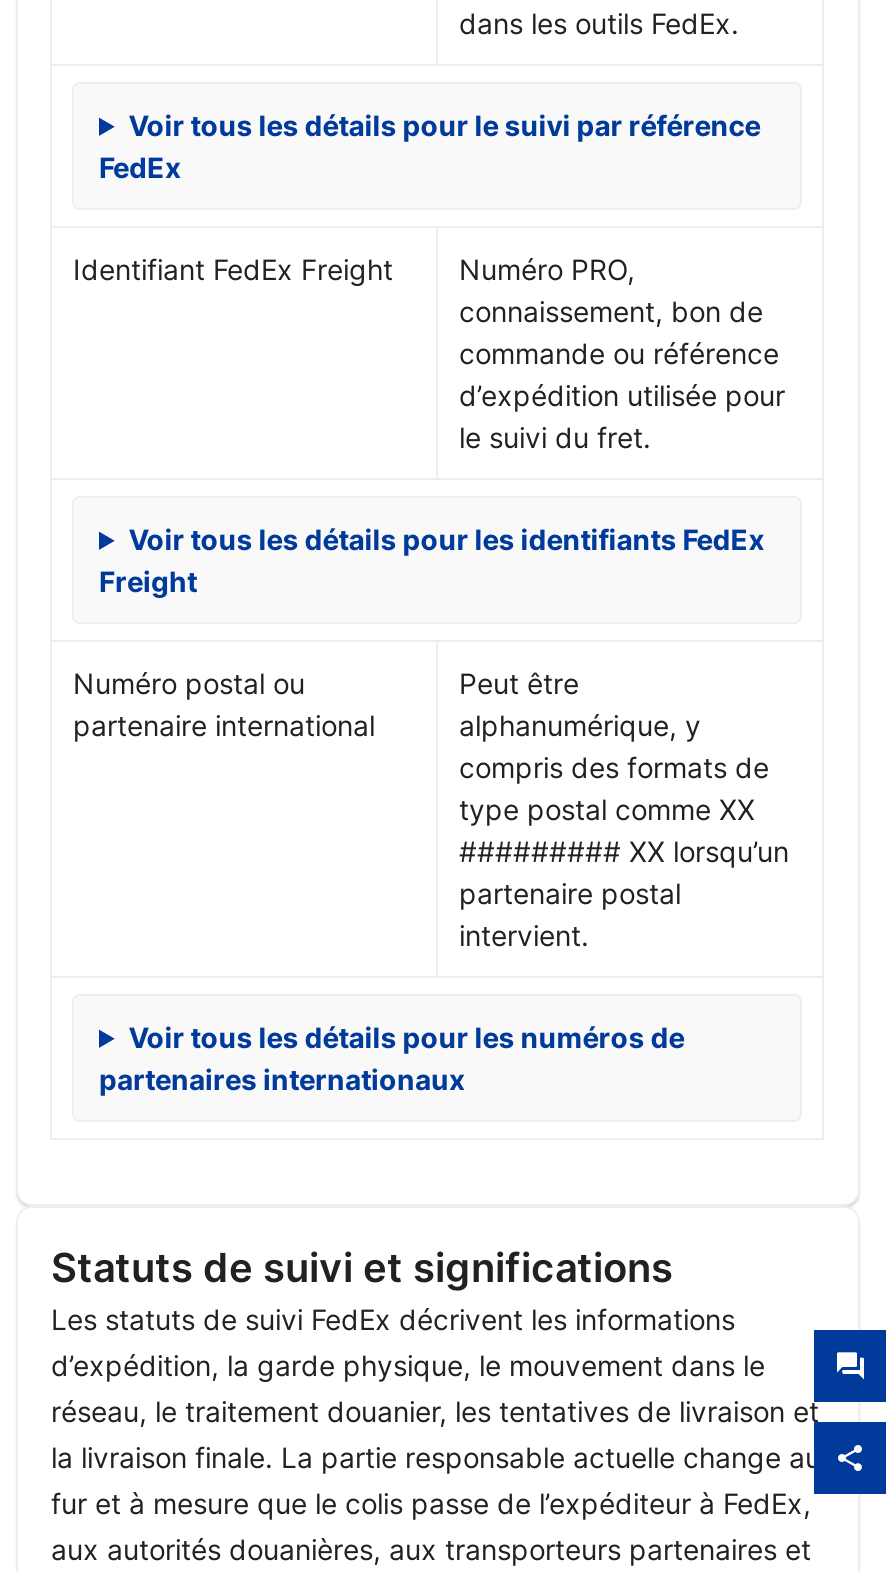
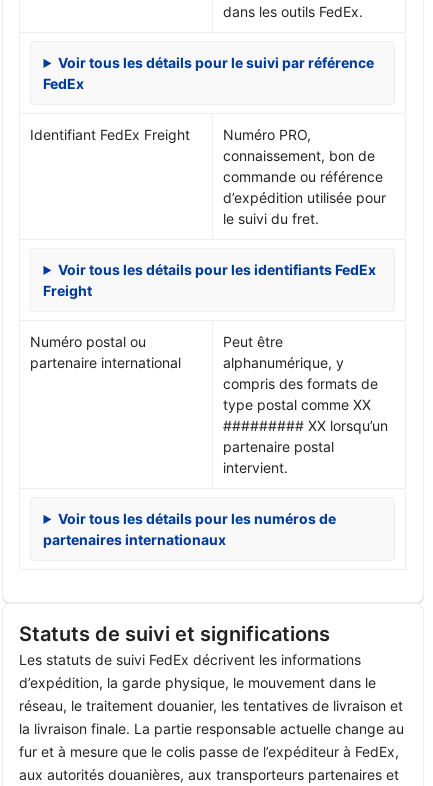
[812,1328,880,1404] [image] -> none
[812,1420,880,1496] [image] -> none

